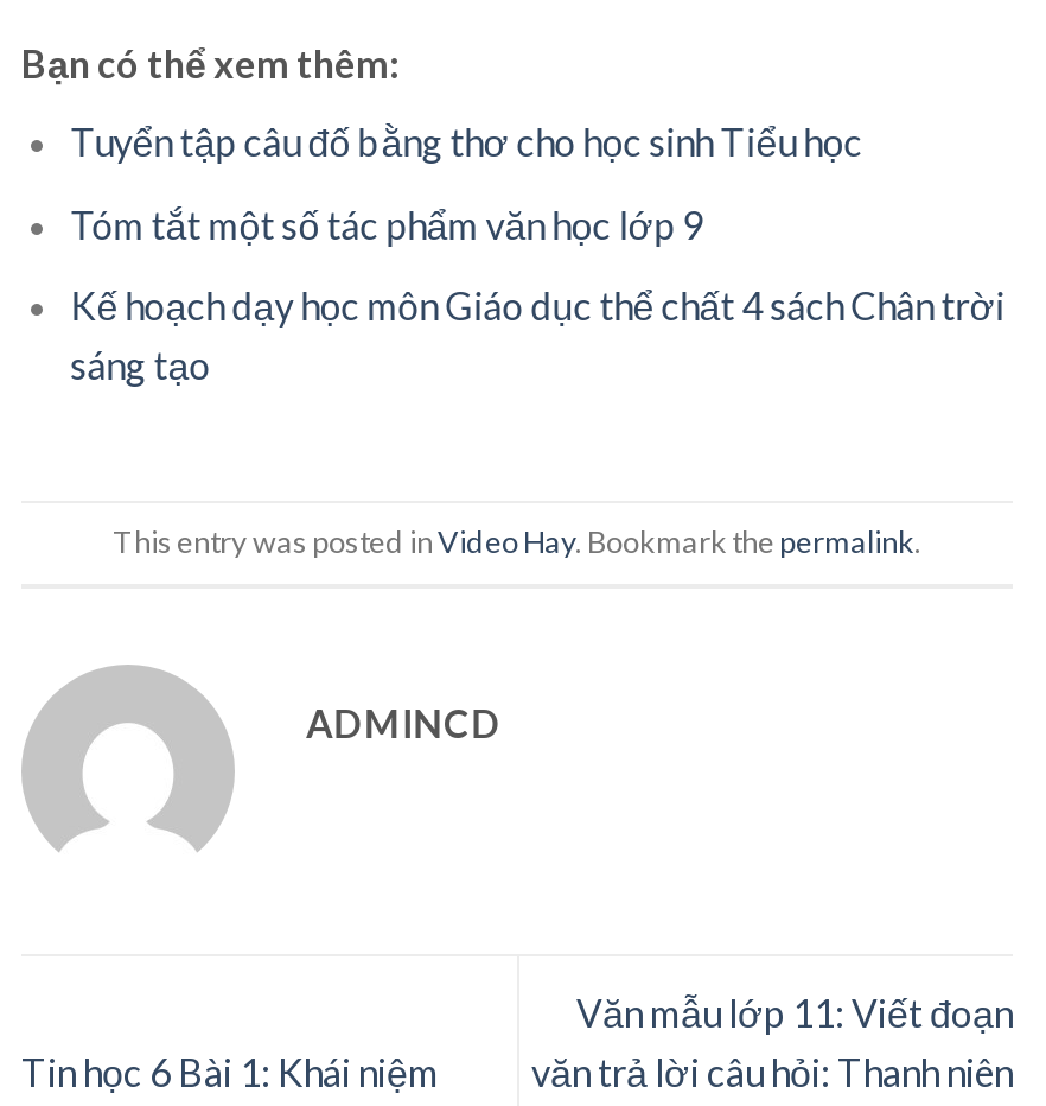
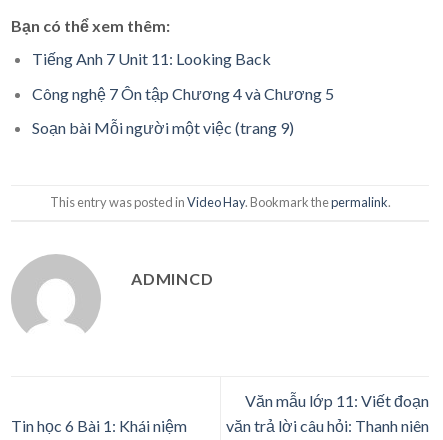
[71,119,863,164] Tuyển tập câu đố bằng thơ cho học sinh Tiểu học -> [32,49,271,68] Tiếng Anh 7 Unit 11: Looking Back
[71,201,704,246] Tóm tắt một số tác phẩm văn học lớp 9 -> [32,84,334,103] Công nghệ 7 Ôn tập Chương 4 và Chương 5
[71,283,1005,387] Kế hoạch dạy học môn Giáo dục thể chất 4 sách Chân trời | sáng tạo -> [32,118,294,137] Soạn bài Mỗi người một việc (trang 9)

